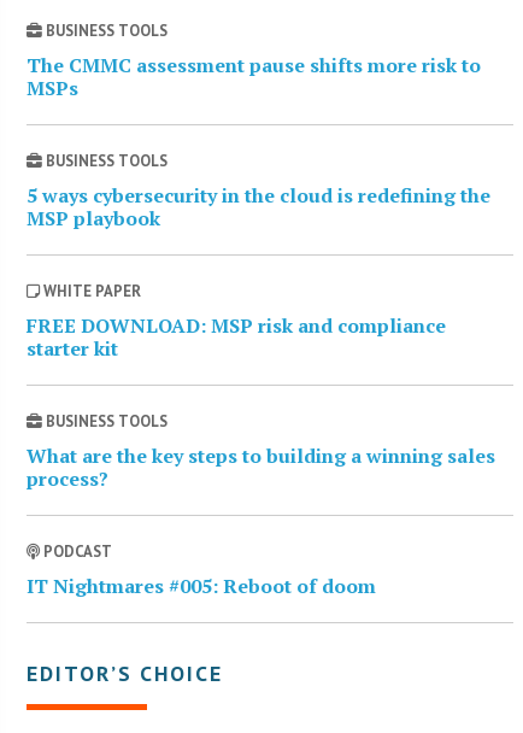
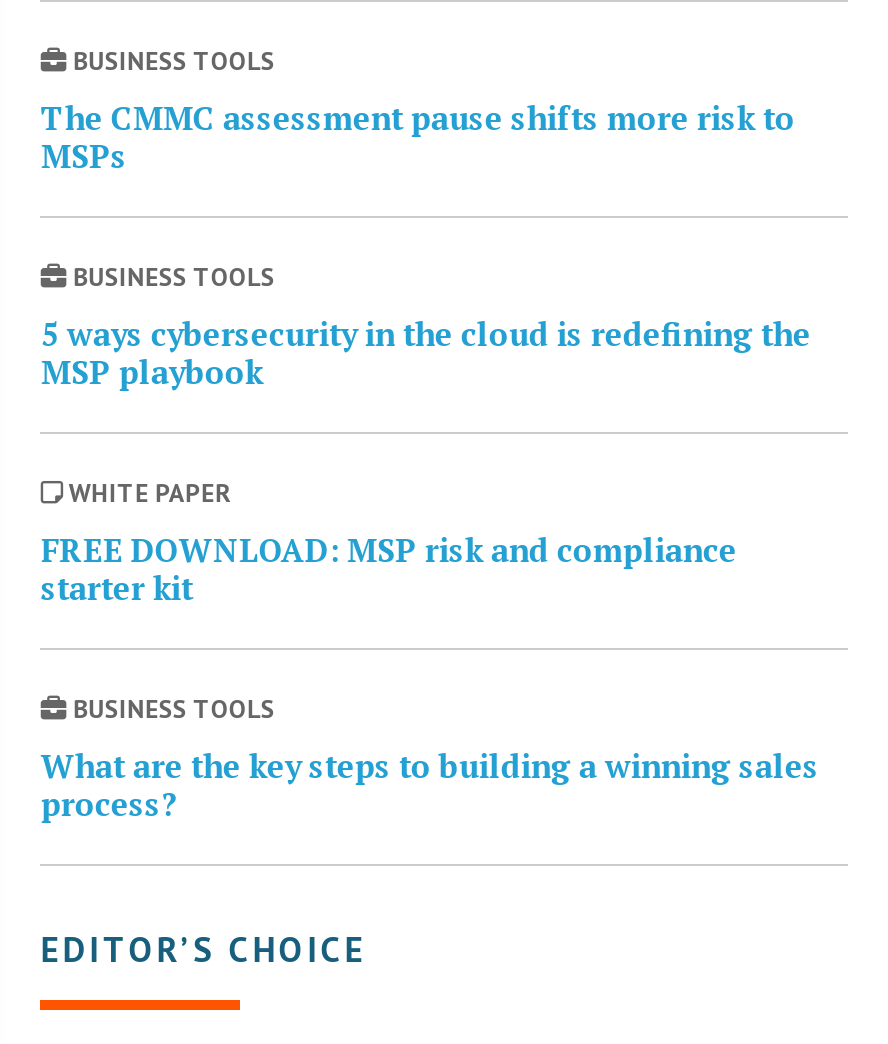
[27,542,376,600] PODCAST | IT Nightmares #005: Reboot of doom -> none

